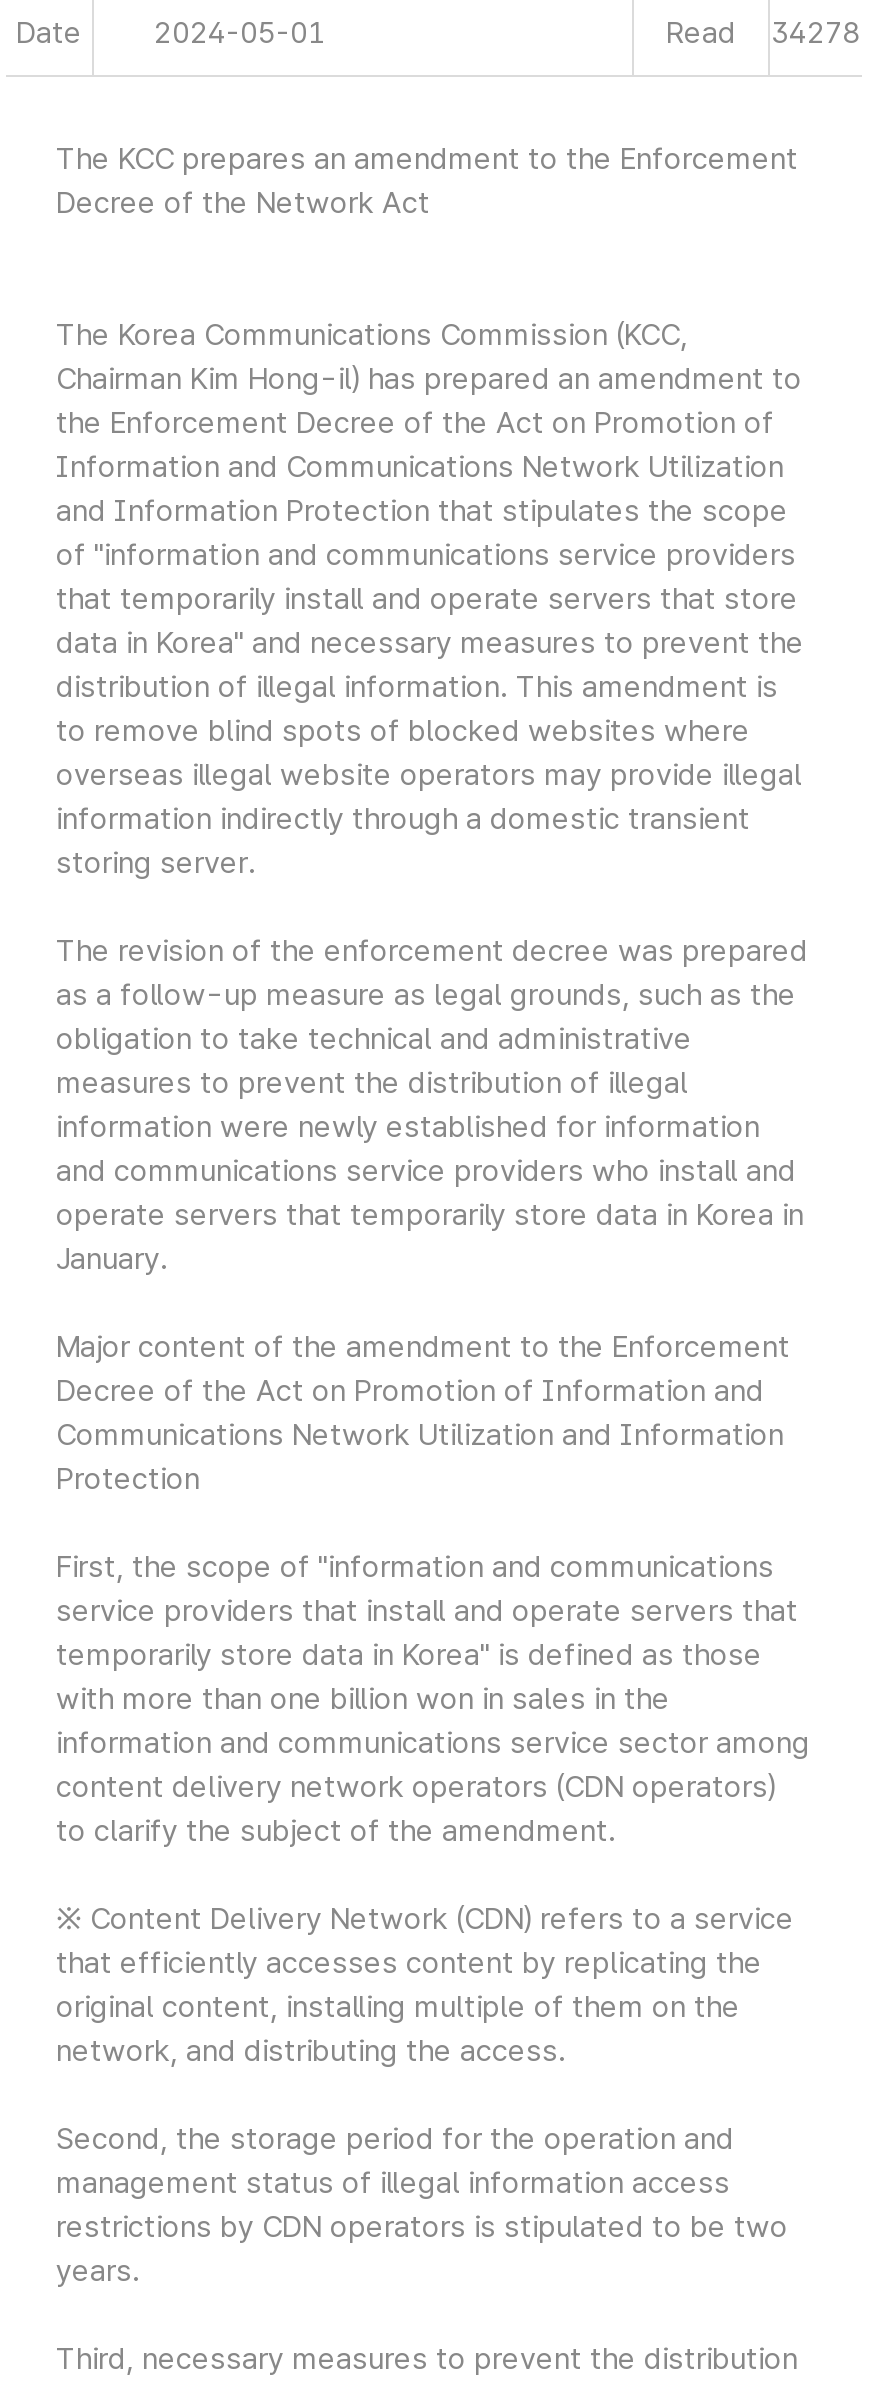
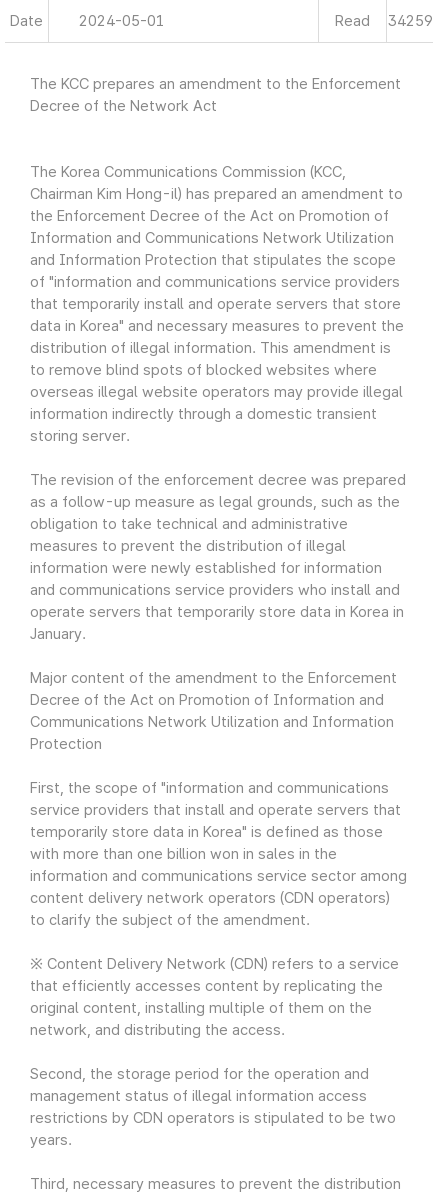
[666,15,861,51] Read 34278 -> [335,12,432,30] Read 34259

